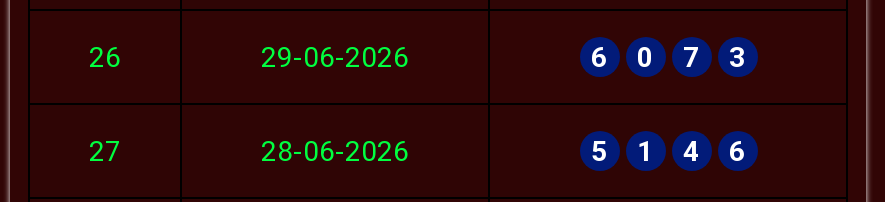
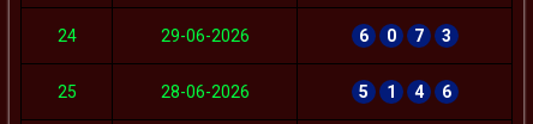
[89,40,121,72] 26 -> [57,26,76,45] 24
[89,134,121,166] 27 -> [57,82,76,101] 25

